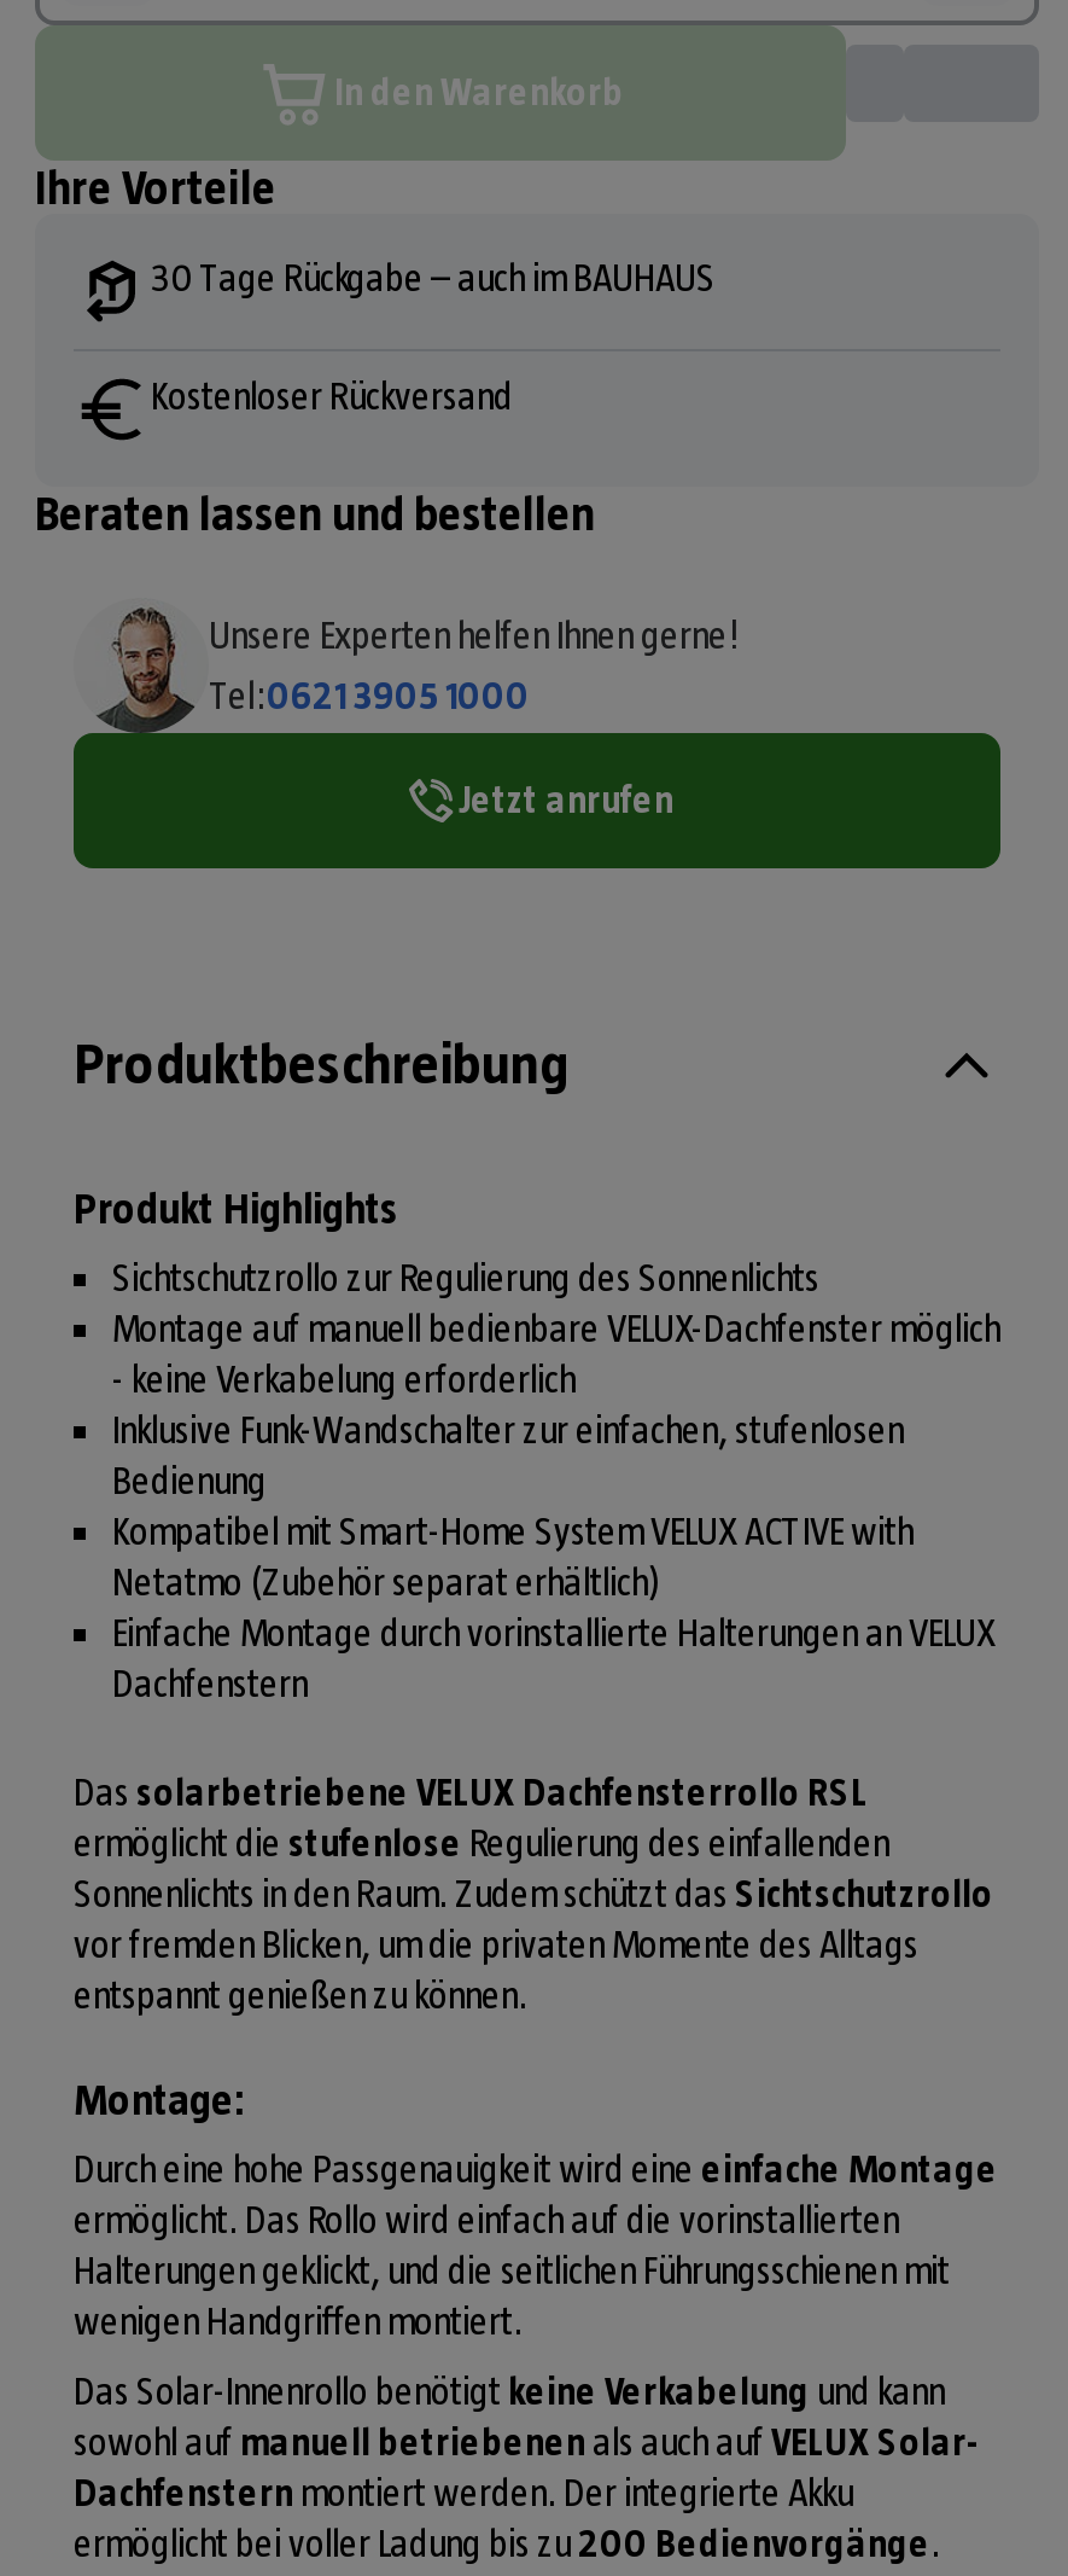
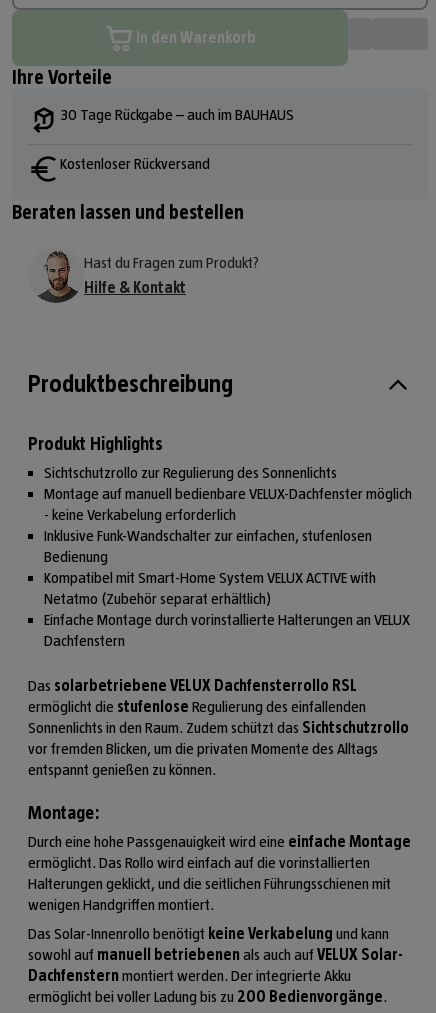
[209,614,737,820] Unsere Experten helfen Ihnen gerne! | Tel:0621 3905 1000 | Jetzt anrufen -> [84,254,259,296] Hast du Fragen zum Produkt? | Hilfe & Kontakt

